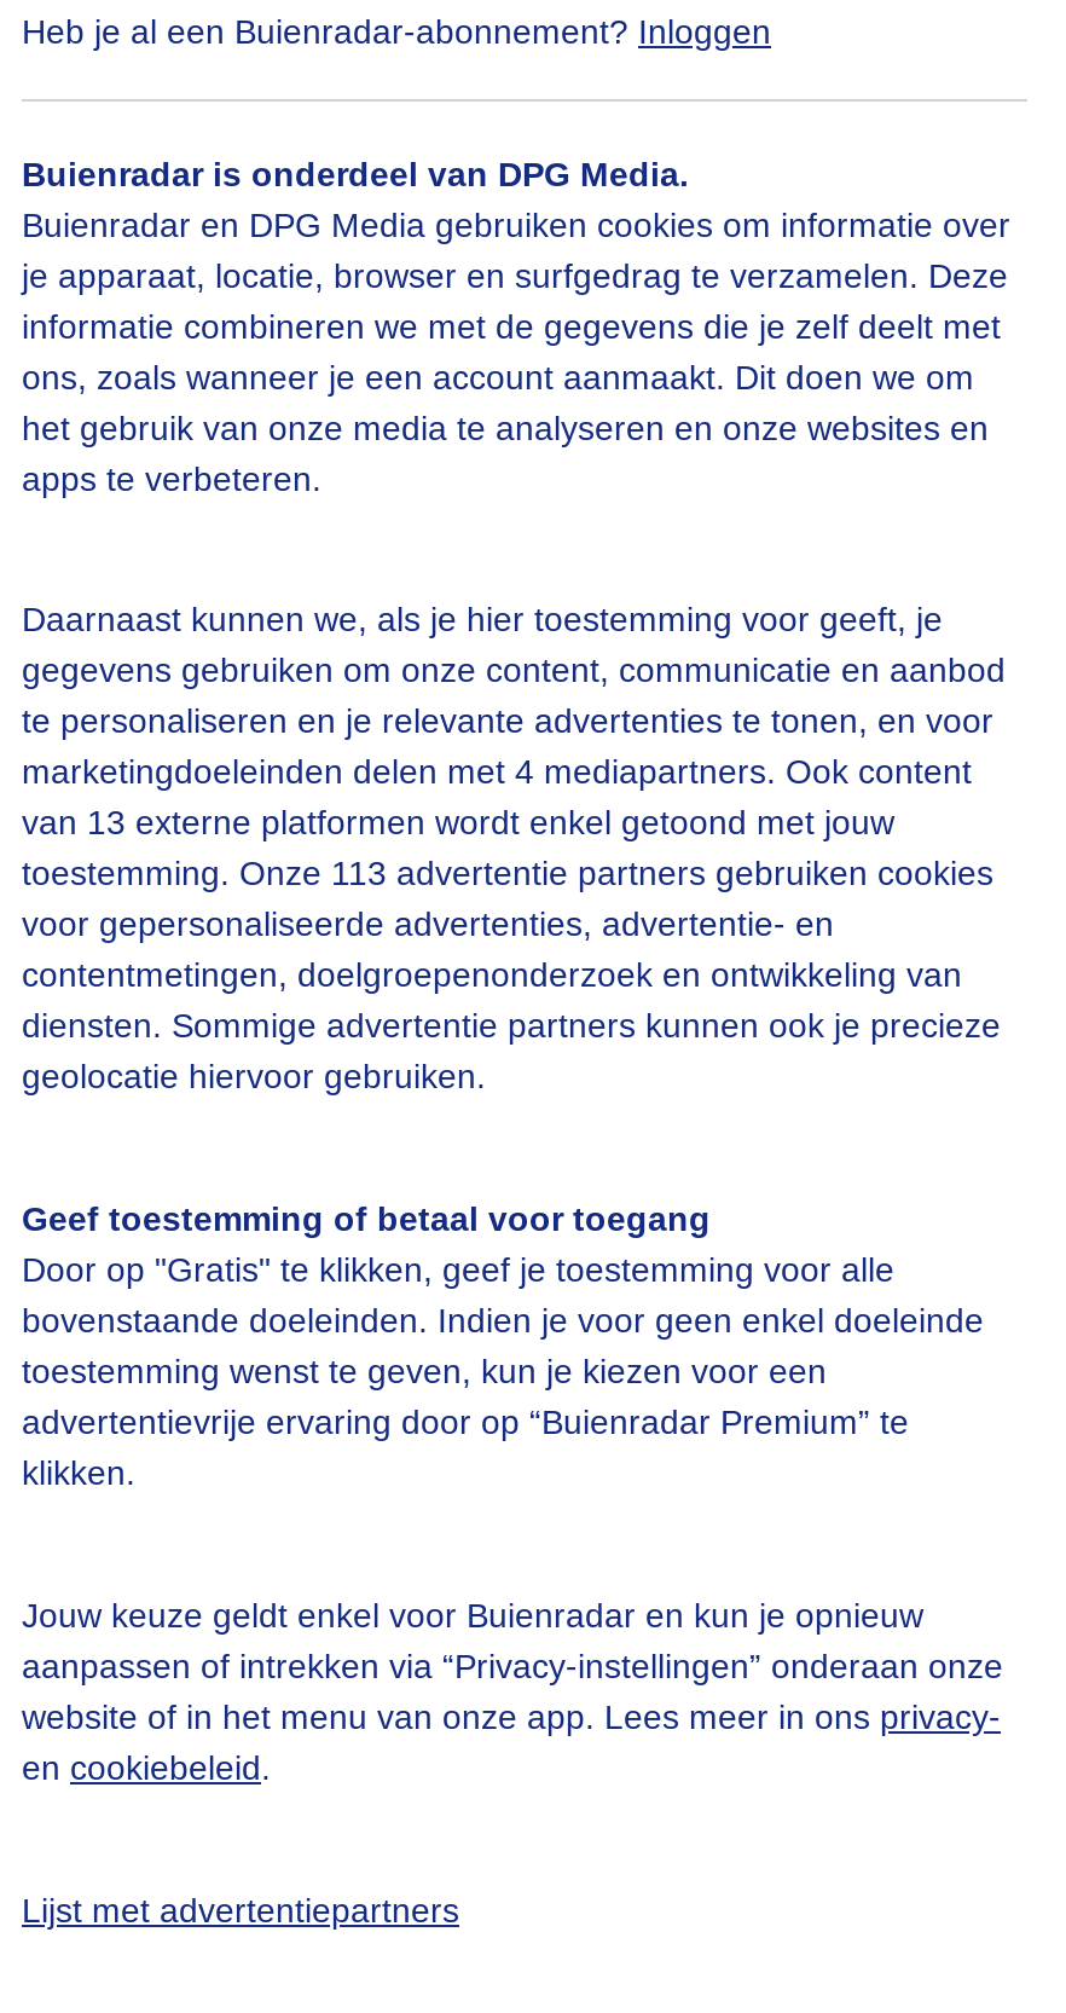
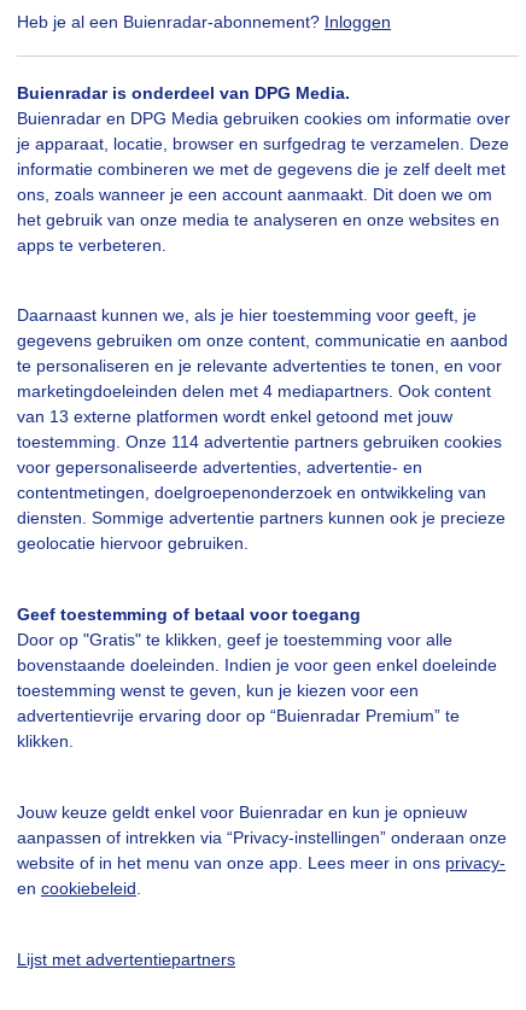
[22,855,993,893] toestemming. Onze 113 advertentie partners gebruiken cookies -> [17,432,502,452] toestemming. Onze 114 advertentie partners gebruiken cookies

